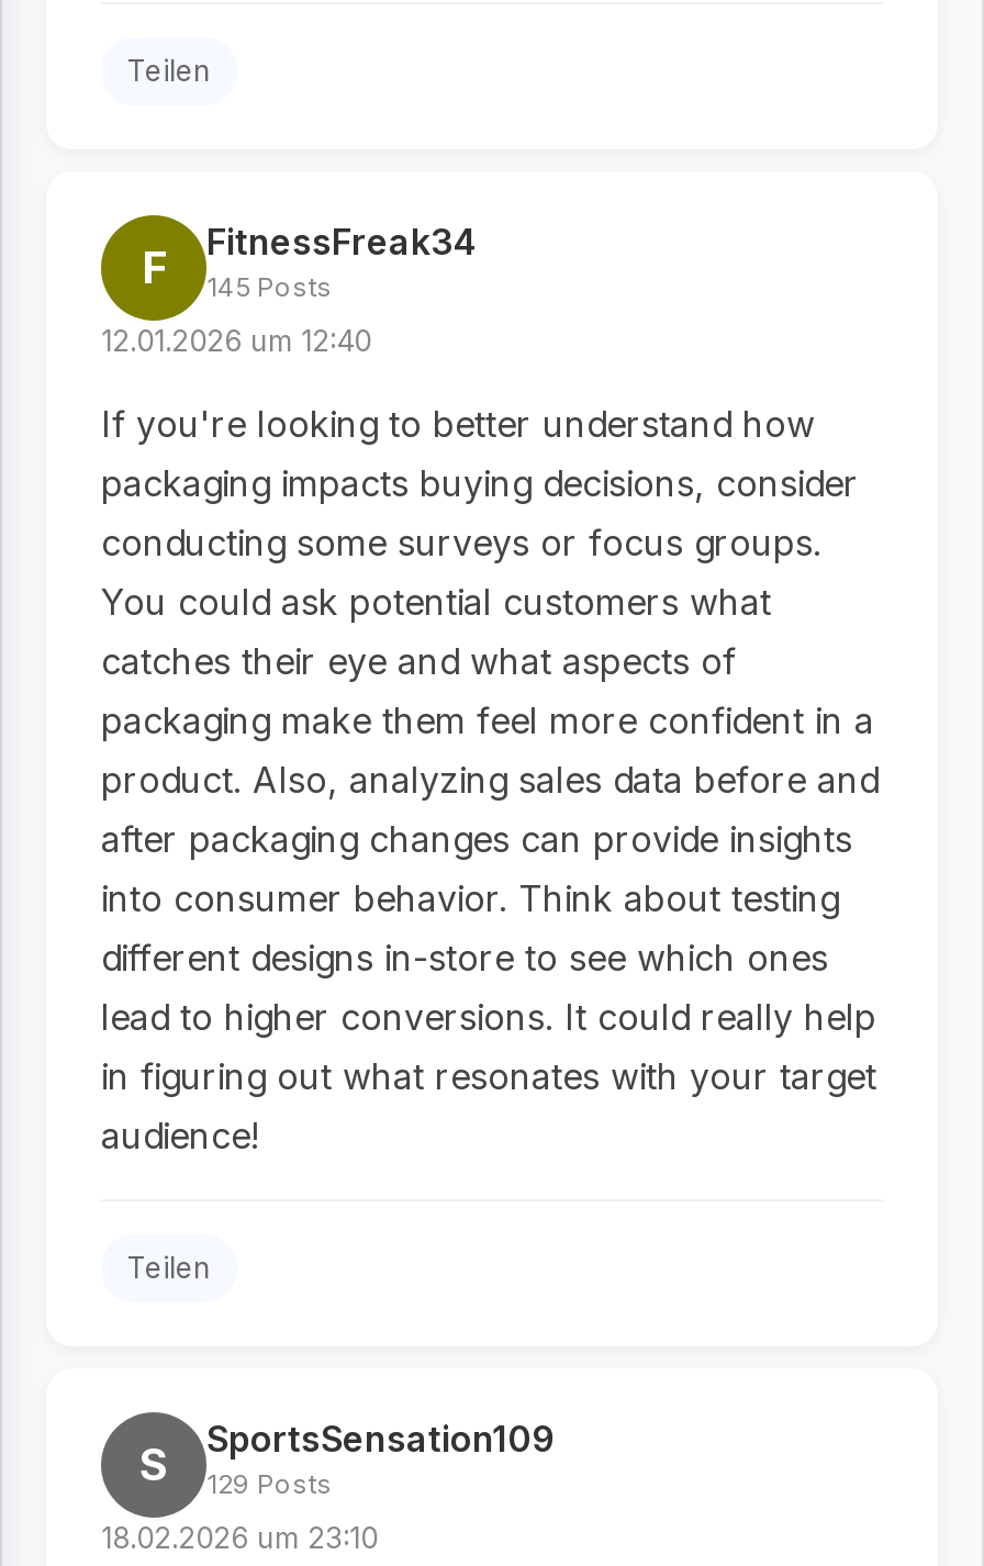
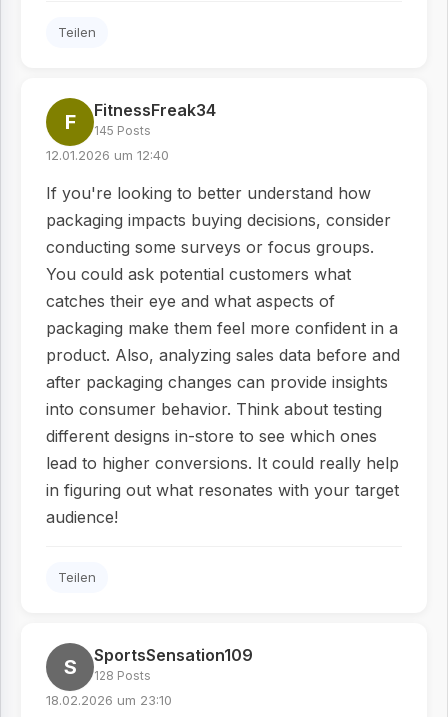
[139,1417,556,1500] S 129 Posts SportsSensation109 -> [63,645,253,683] S 128 Posts SportsSensation109

